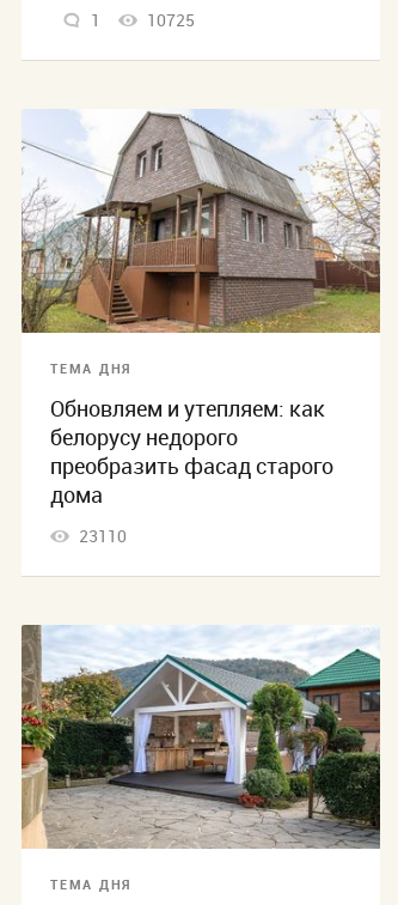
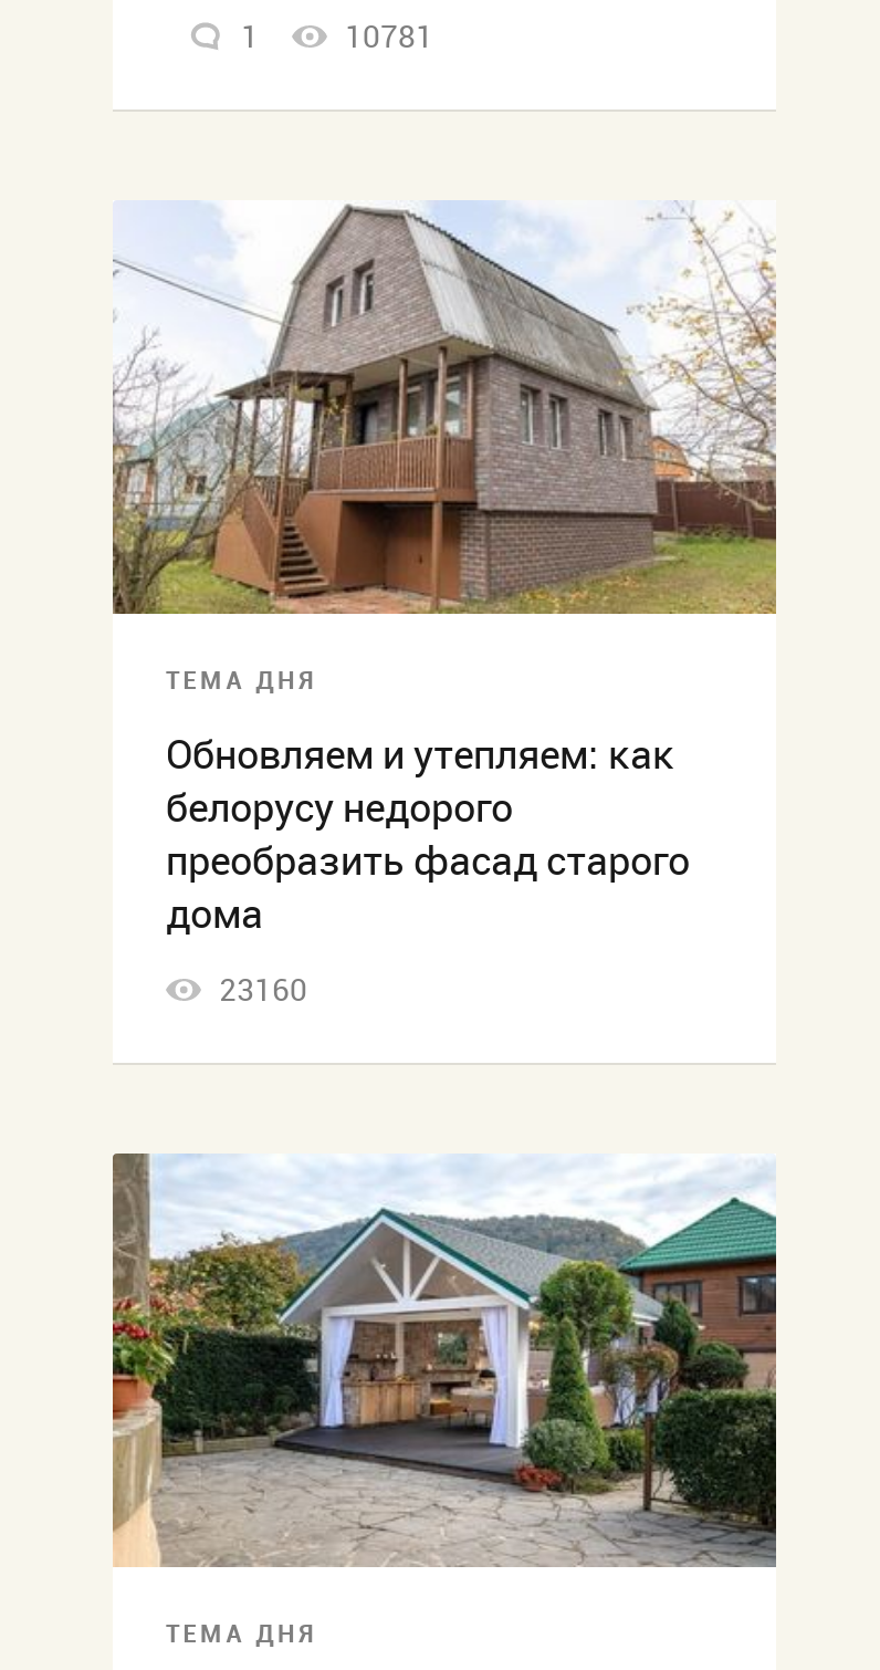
[147,11,195,30] 10725 -> [345,19,433,54] 10781
[79,527,127,546] 23110 -> [219,972,307,1008] 23160

